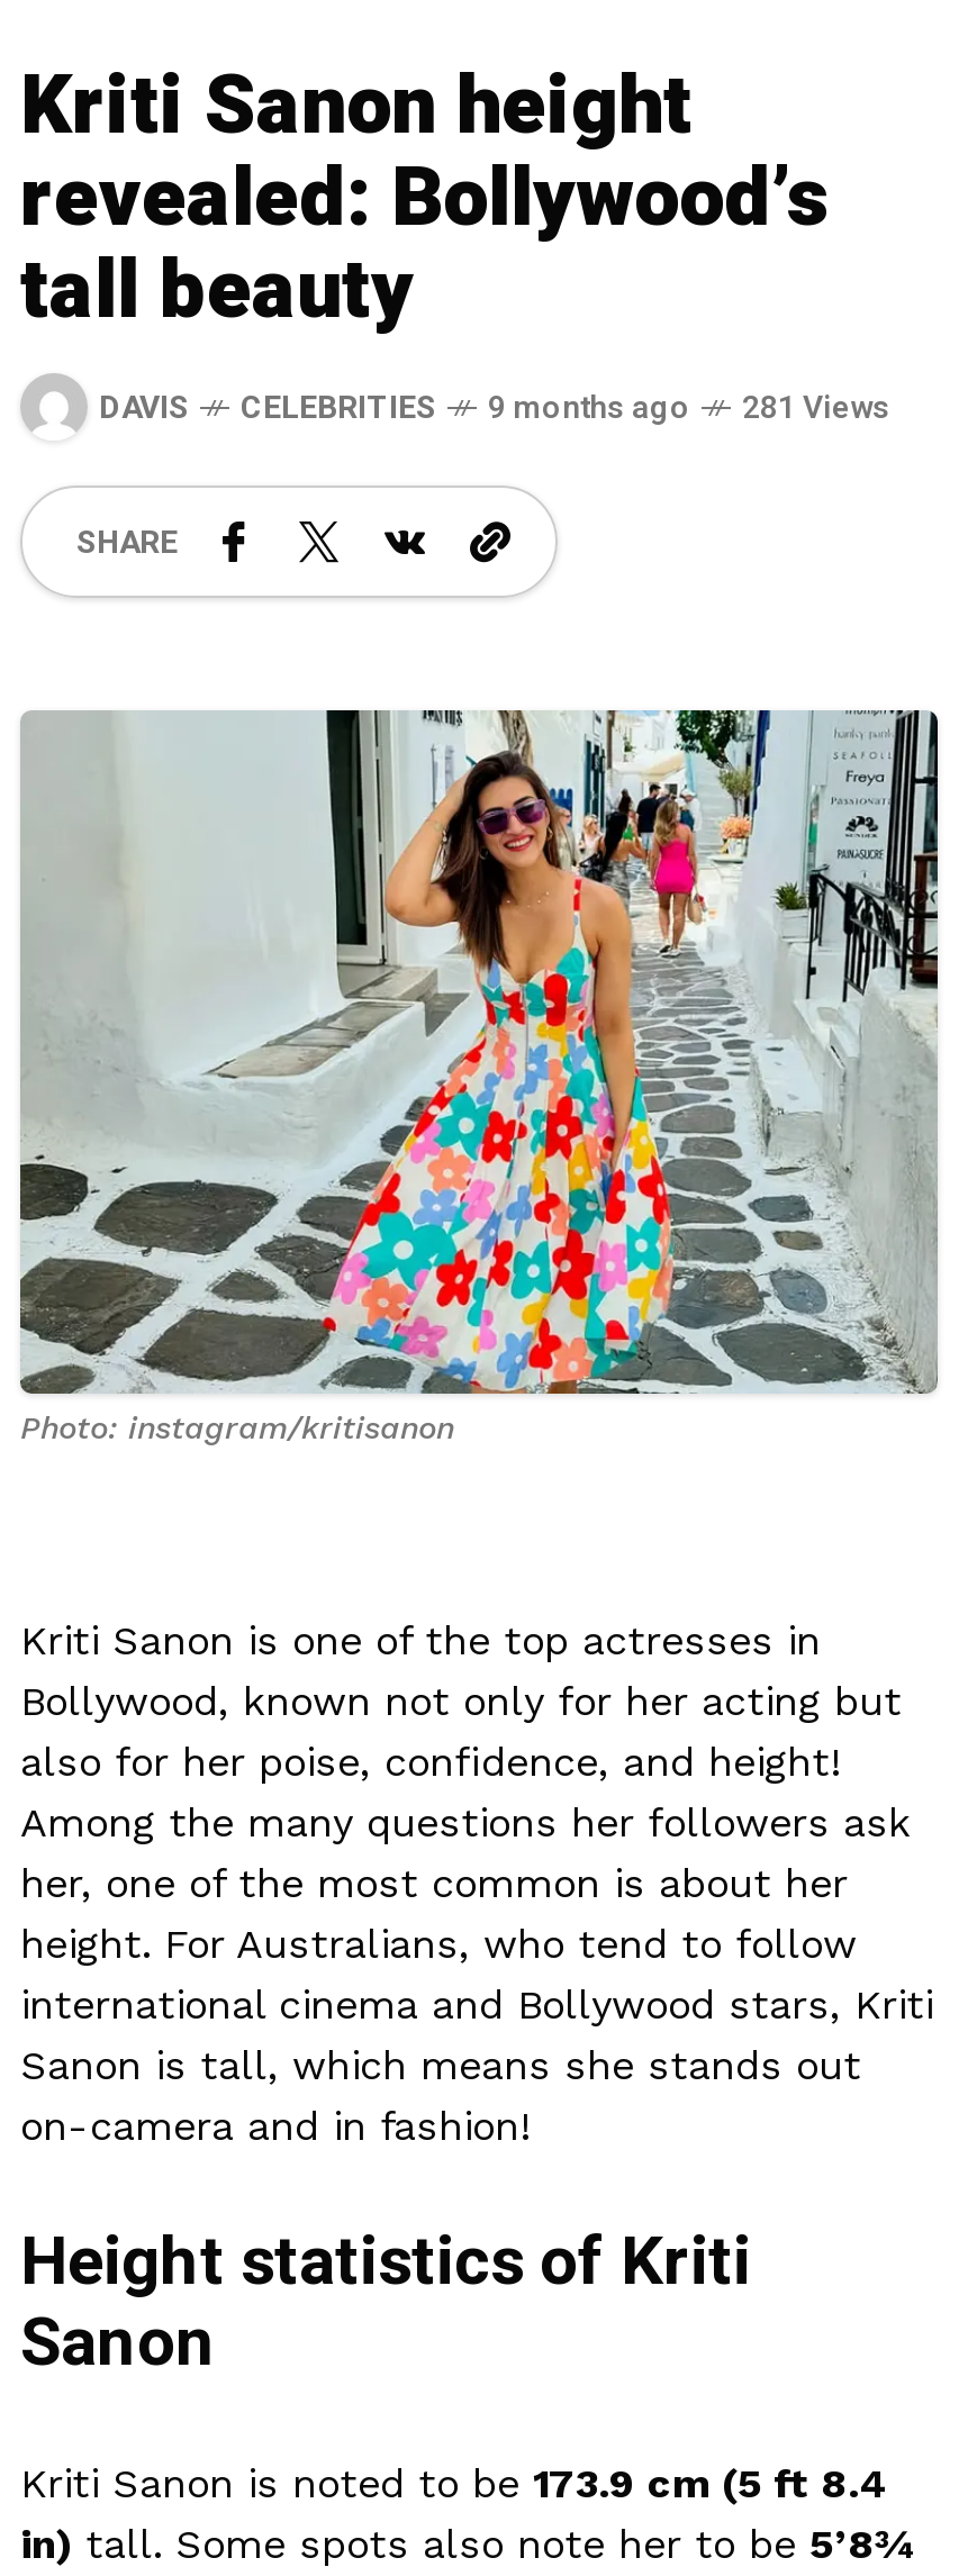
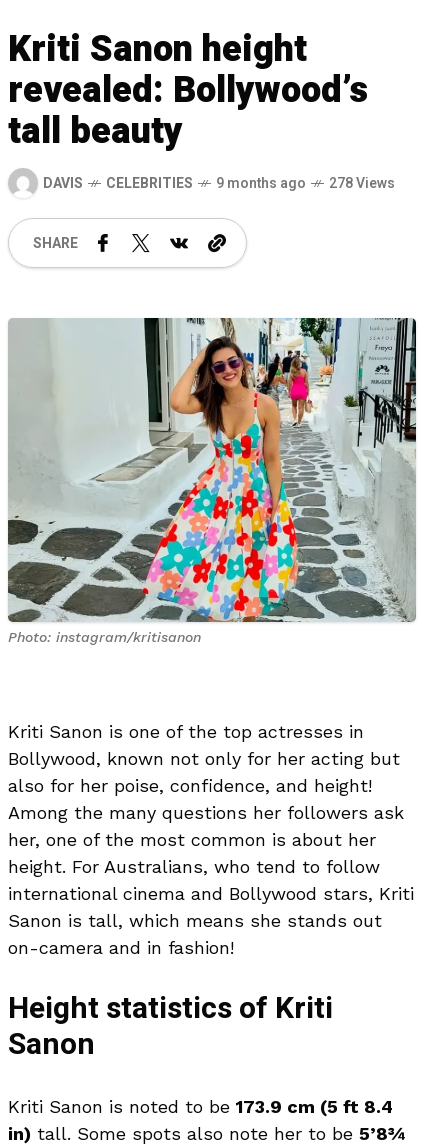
[99,383,890,430] DAVIS CELEBRITIES 9 months ago 281 Views -> [43,172,395,193] DAVIS CELEBRITIES 9 months ago 278 Views

